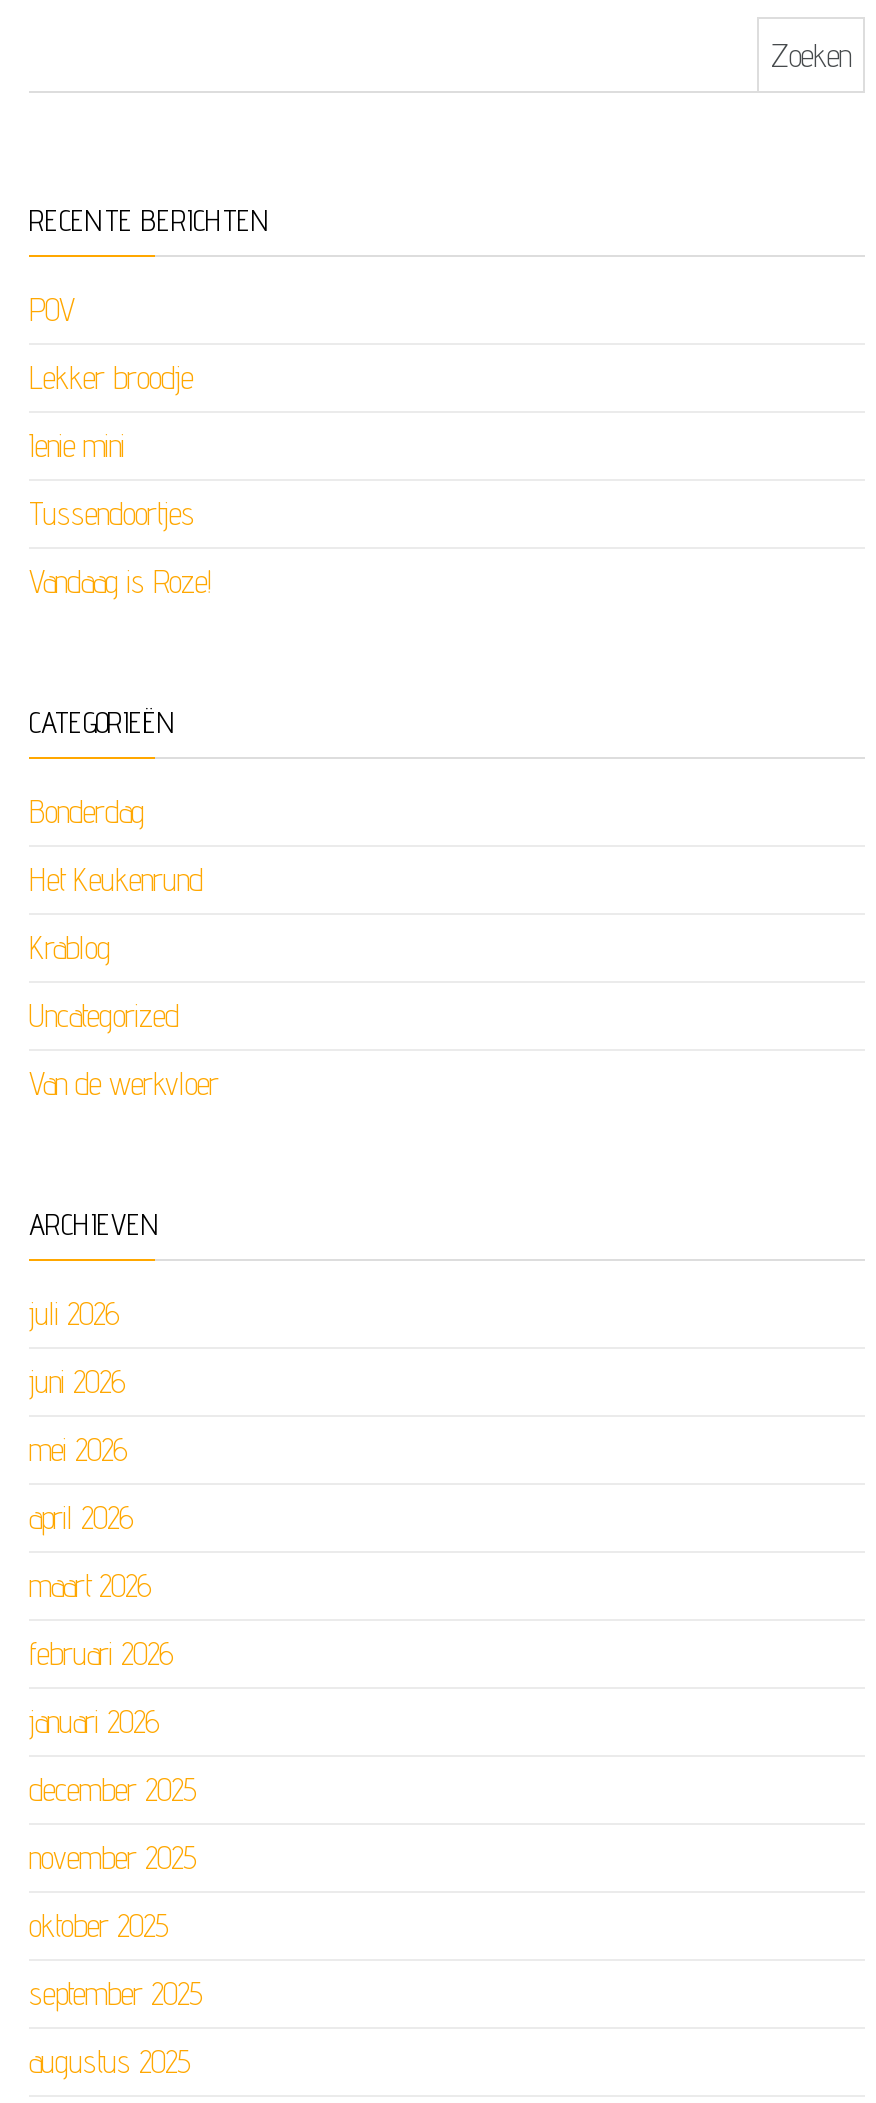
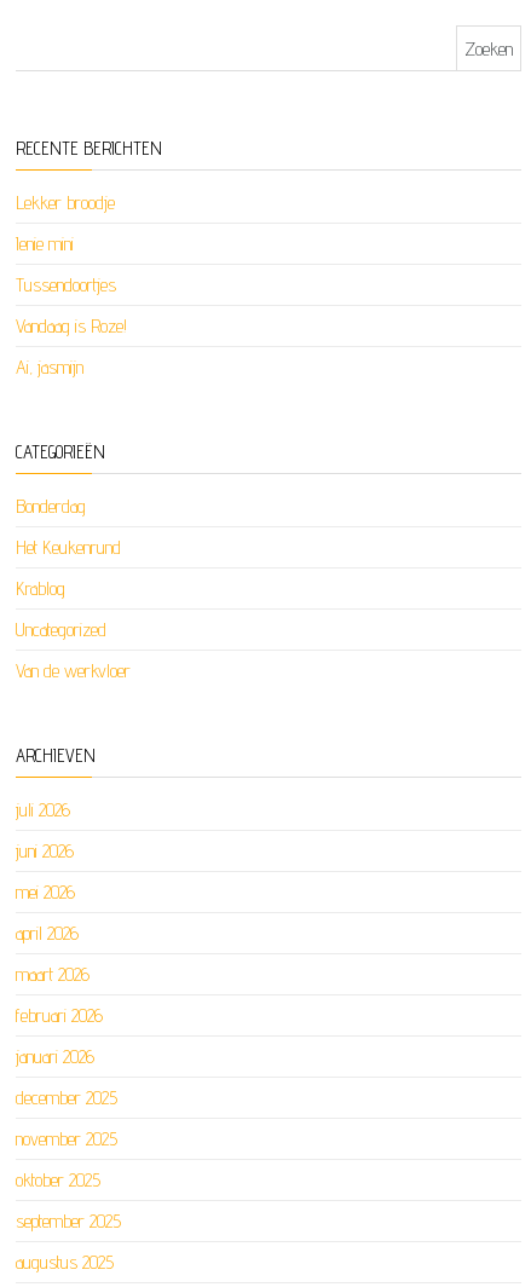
[29,291,75,329] POV -> none
moved [29,359,213,601] -> [16,191,127,337]: Lekker broodje | Tussendoortjes | Vandaag is Roze!
none -> [16,355,83,378] Ai, jasmijn

